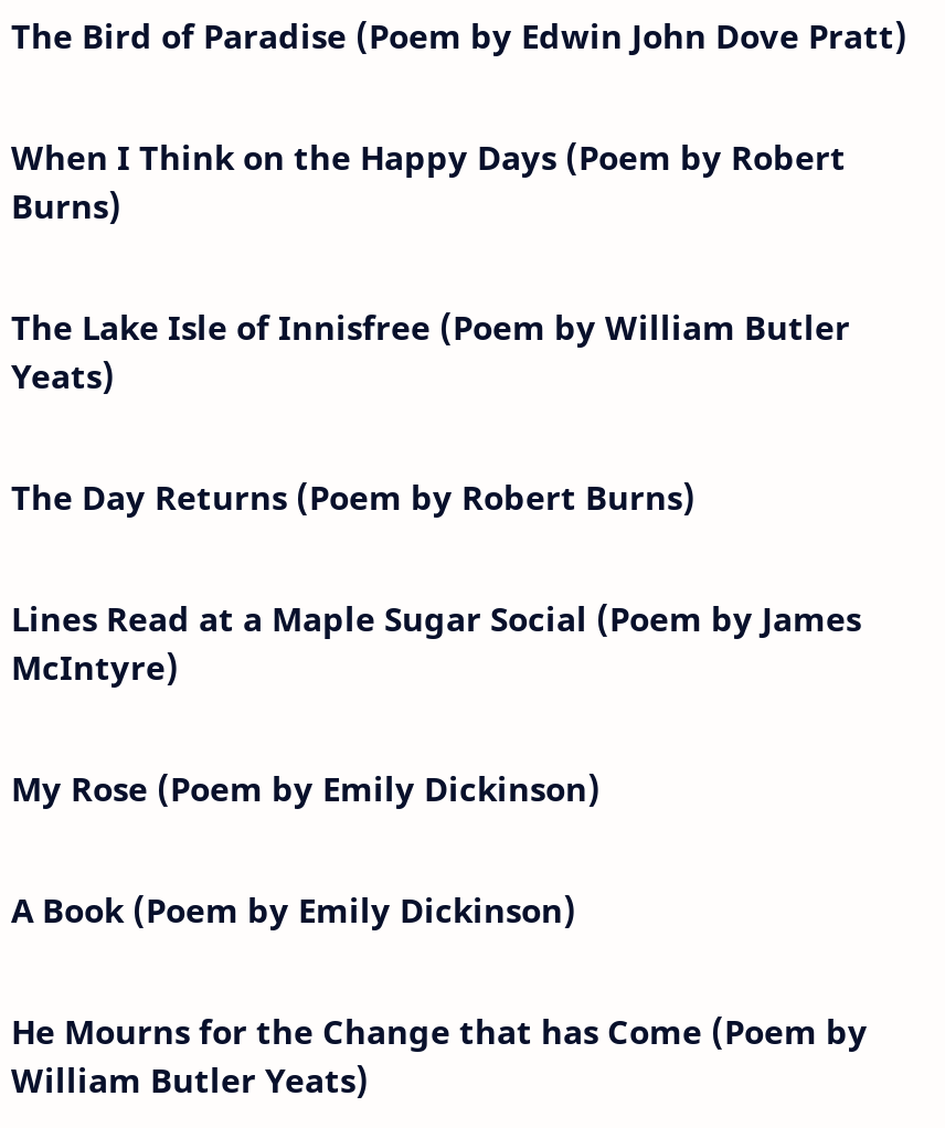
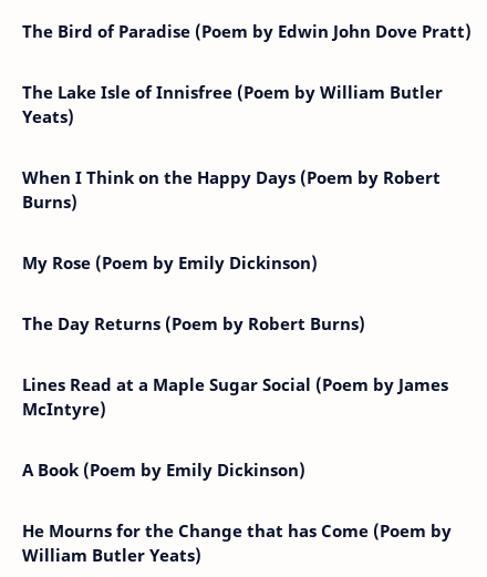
moved [11,134,846,227] -> [22,166,441,212]: When I Think on the Happy Days (Poem by Robert | Burns)
moved [11,304,850,397] -> [22,81,443,127]: The Lake Isle of Innisfree (Poem by William Butler | Yeats)
moved [11,474,861,688] -> [22,312,448,420]: The Day Returns (Poem by Robert Burns) | Lines Read at a Maple Sugar Social (Poem by James | McIntyre)
moved [11,766,601,810] -> [22,251,318,273]: My Rose (Poem by Emily Dickinson)

